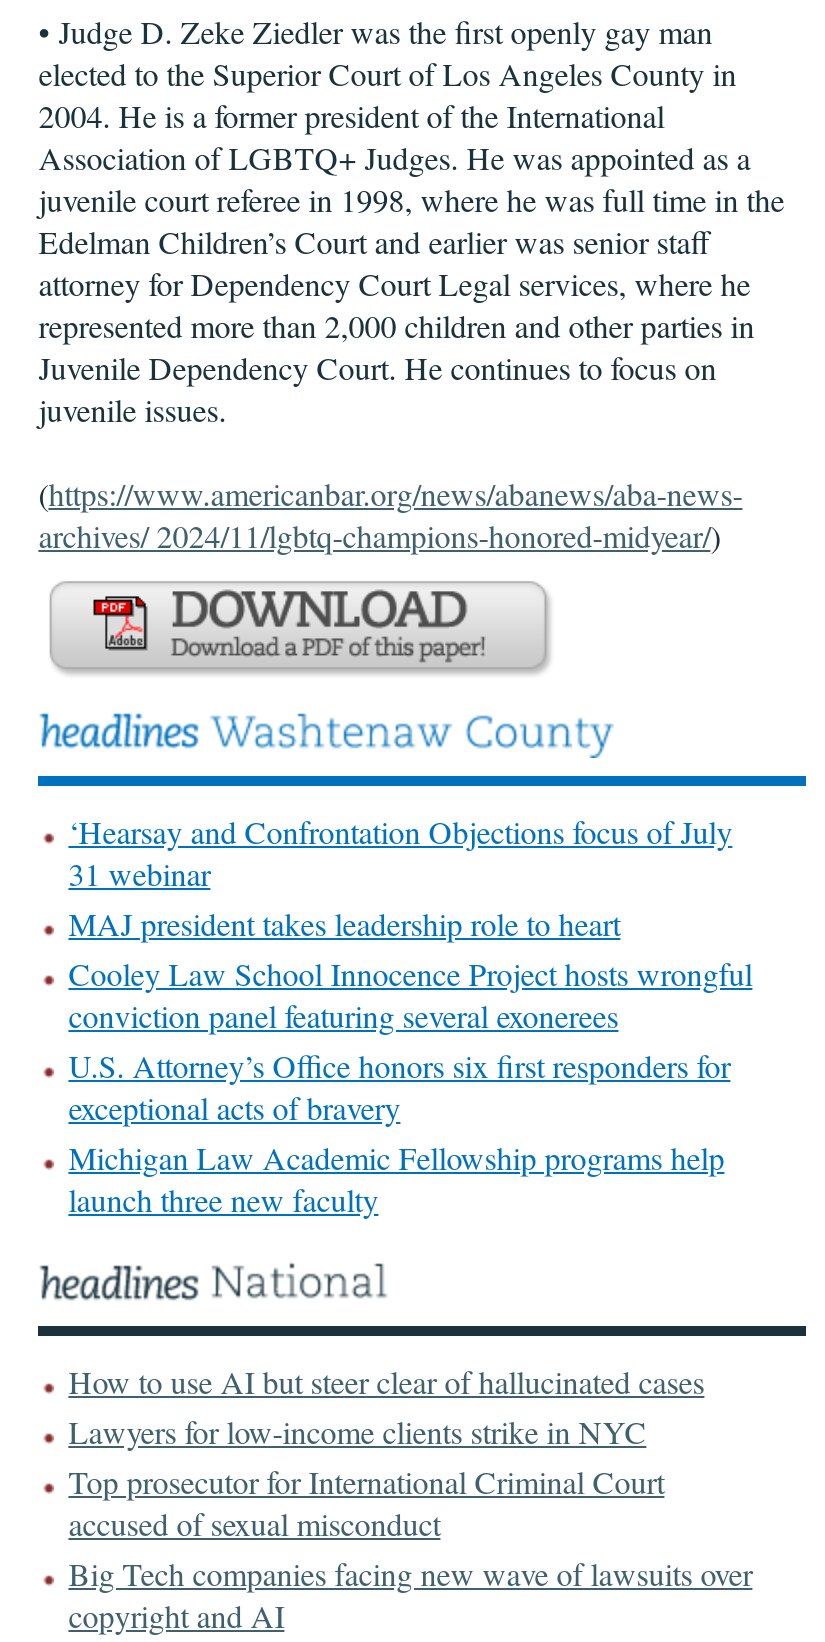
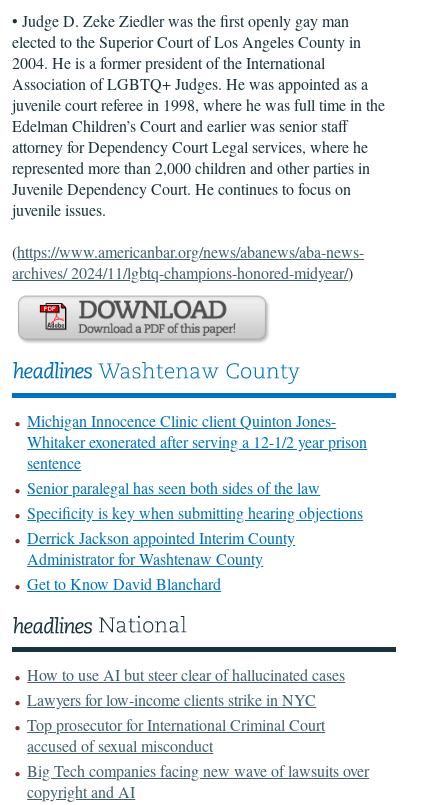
[68,809,752,1219] ‘Hearsay and Confrontation Objections focus of July | 31 webinar | MAJ president takes leadership role to heart | Cooley Law School Innocence Project hosts wrongful | conviction panel featuring several exonerees | U.S. Attorney’s Office honors six first responders for | exceptional acts of bravery | Michigan Law Academic Fellowship programs help | launch three new faculty -> [27,410,367,594] Michigan Innocence Clinic client Quinton Jones- | Whitaker exonerated after serving a 12-1/2 year prison | sentence | Senior paralegal has seen both sides of the law | Specificity is key when submitting hearing objections | Derrick Jackson appointed Interim County | Administrator for Washtenaw County | Get to Know David Blanchard

